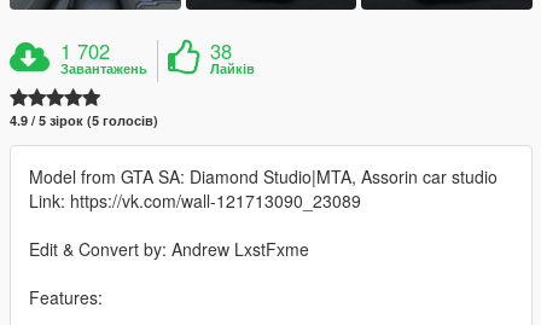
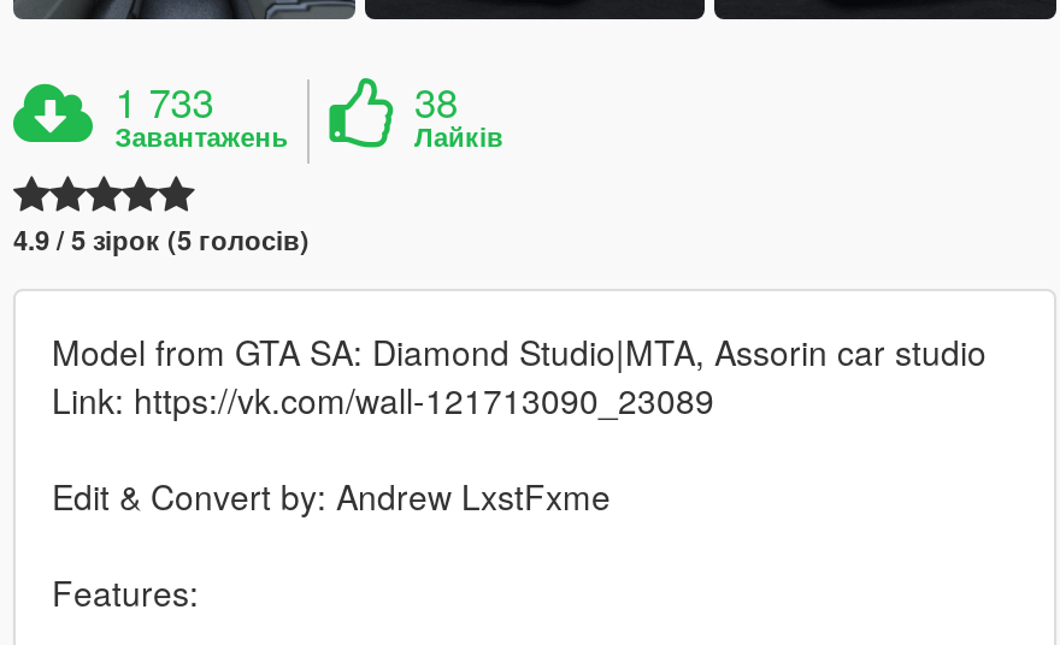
[61,36,110,65] 1 702 -> [115,73,214,130] 1 733

